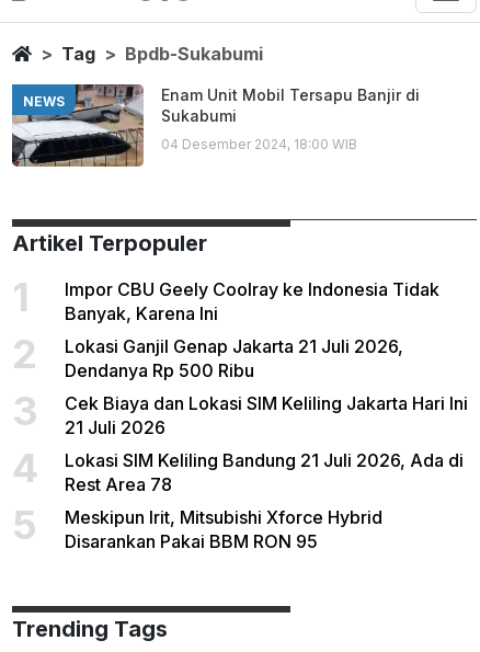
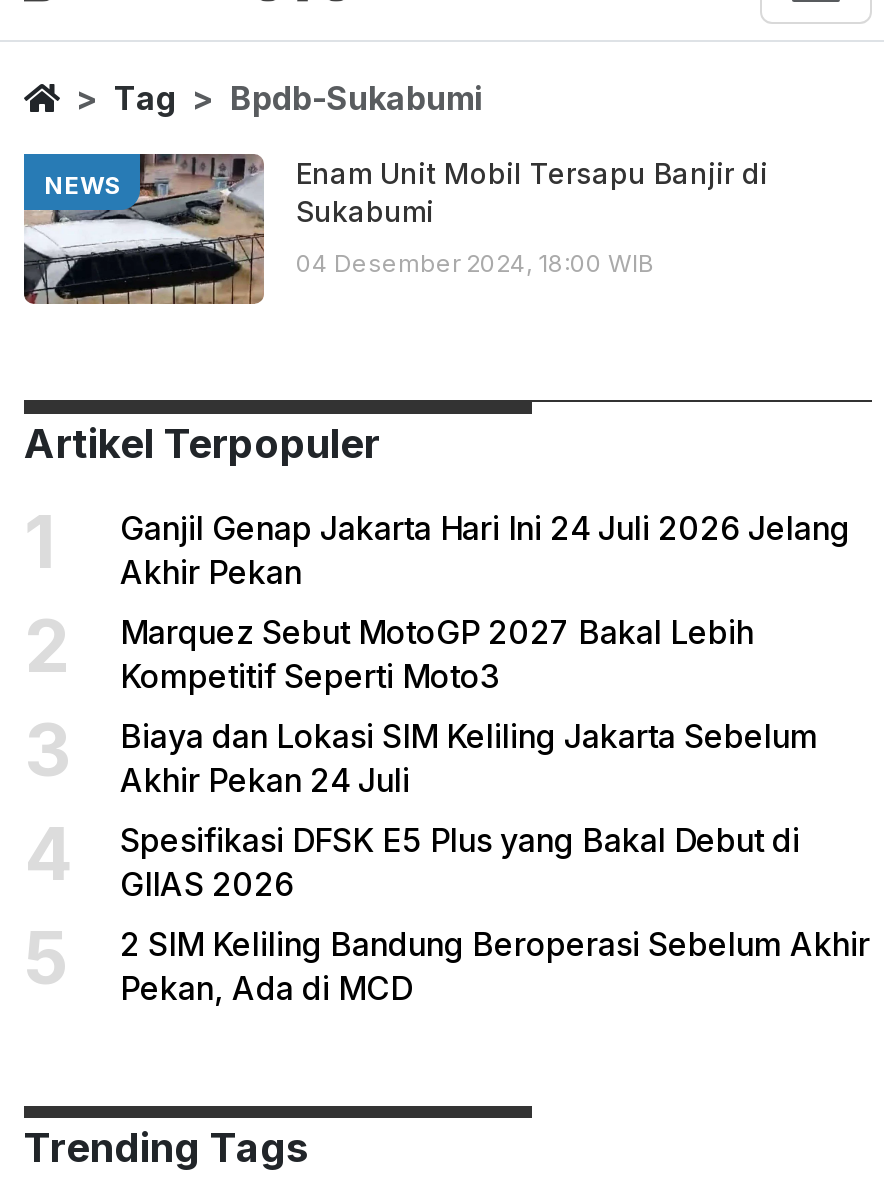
[65,278,439,324] Impor CBU Geely Coolray ke Indonesia Tidak | Banyak, Karena Ini -> [120,508,850,592] Ganjil Genap Jakarta Hari Ini 24 Juli 2026 Jelang | Akhir Pekan
[65,335,403,381] Lokasi Ganjil Genap Jakarta 21 Juli 2026, | Dendanya Rp 500 Ribu -> [120,612,754,696] Marquez Sebut MotoGP 2027 Bakal Lebih | Kompetitif Seperti Moto3
[65,392,468,438] Cek Biaya dan Lokasi SIM Keliling Jakarta Hari Ini | 21 Juli 2026 -> [120,716,818,800] Biaya dan Lokasi SIM Keliling Jakarta Sebelum | Akhir Pekan 24 Juli
[65,449,464,495] Lokasi SIM Keliling Bandung 21 Juli 2026, Ada di | Rest Area 78 -> [120,820,800,904] Spesifikasi DFSK E5 Plus yang Bakal Debut di | GIIAS 2026
[65,506,382,552] Meskipun Irit, Mitsubishi Xforce Hybrid | Disarankan Pakai BBM RON 95 -> [120,924,870,1008] 2 SIM Keliling Bandung Beroperasi Sebelum Akhir | Pekan, Ada di MCD

